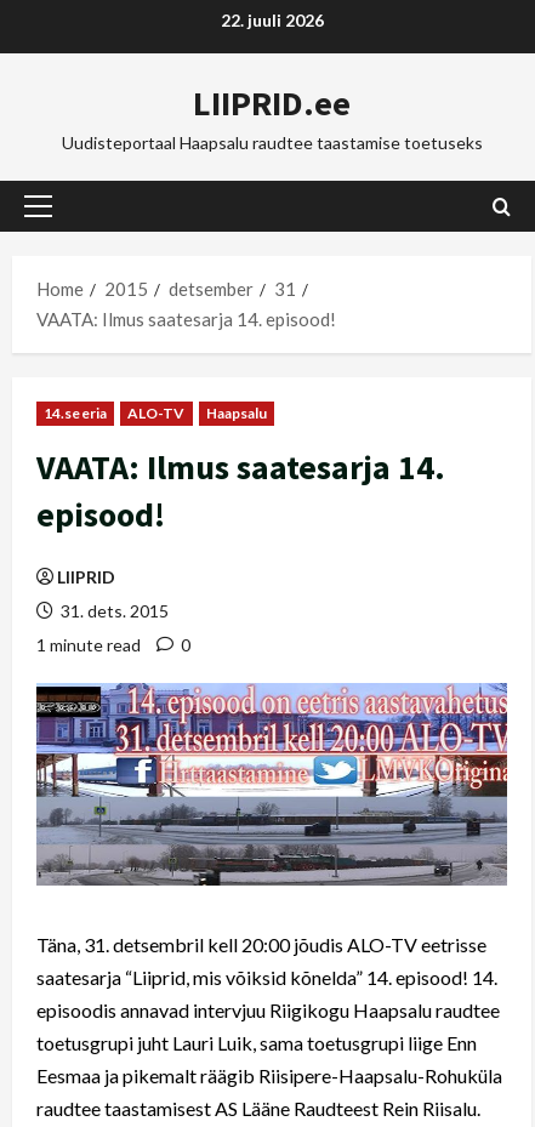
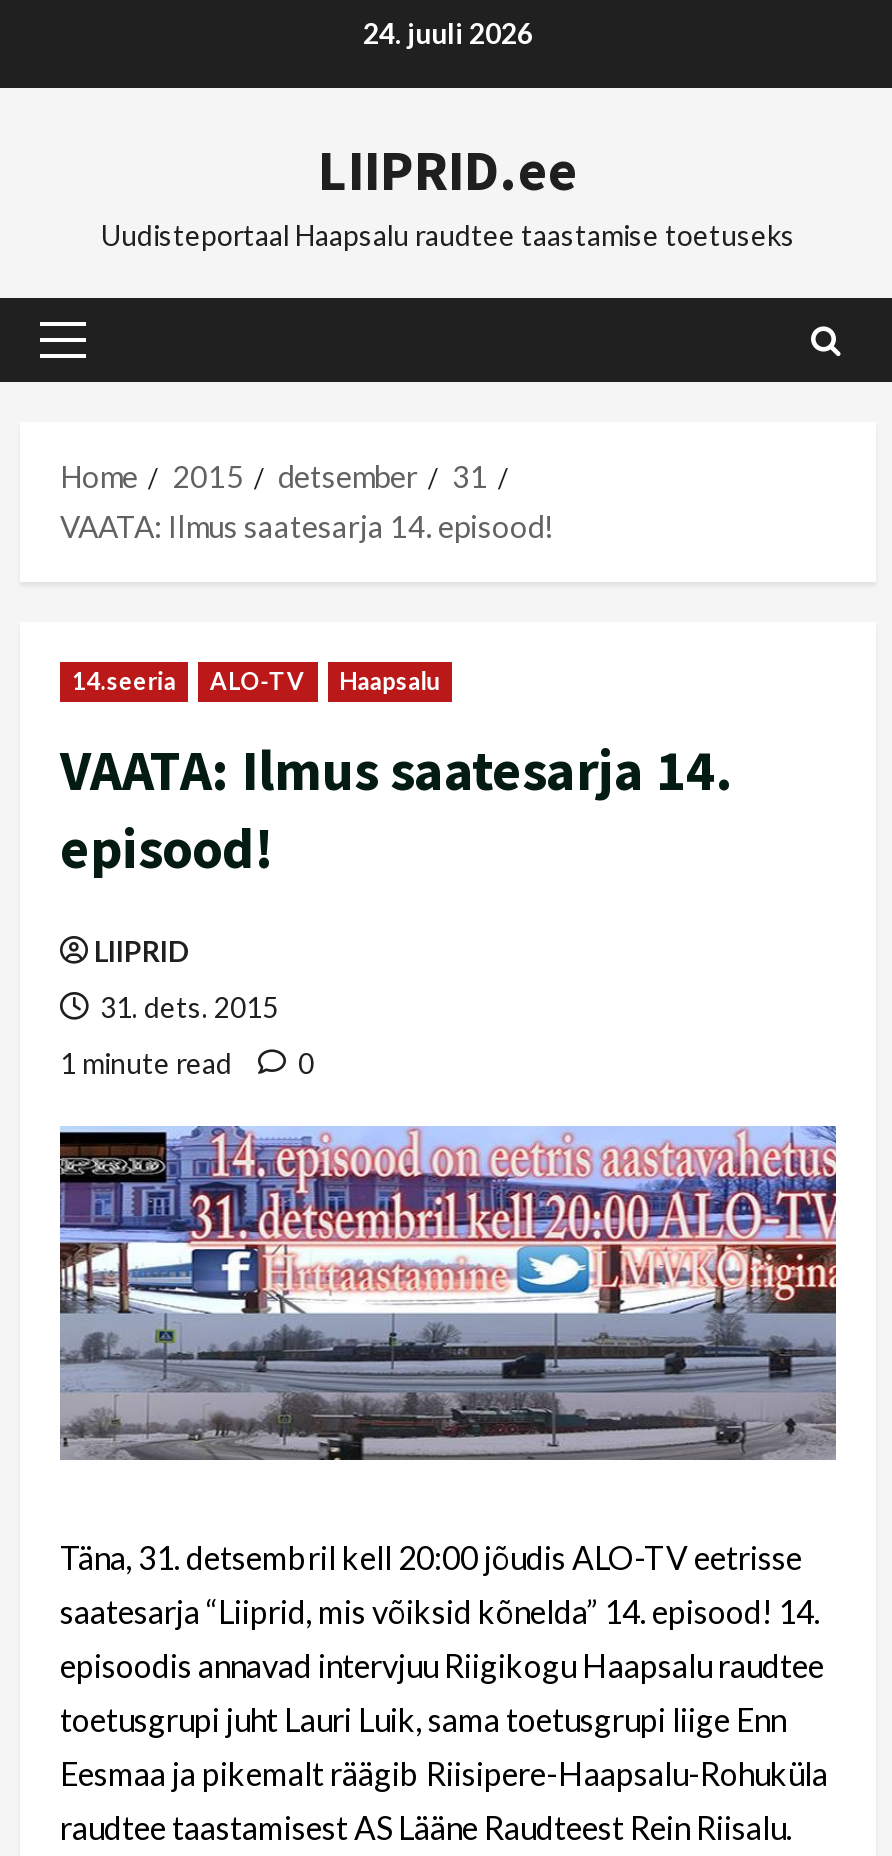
[220,10,323,30] 22. juuli 2026 -> [363,16,533,50] 24. juuli 2026

